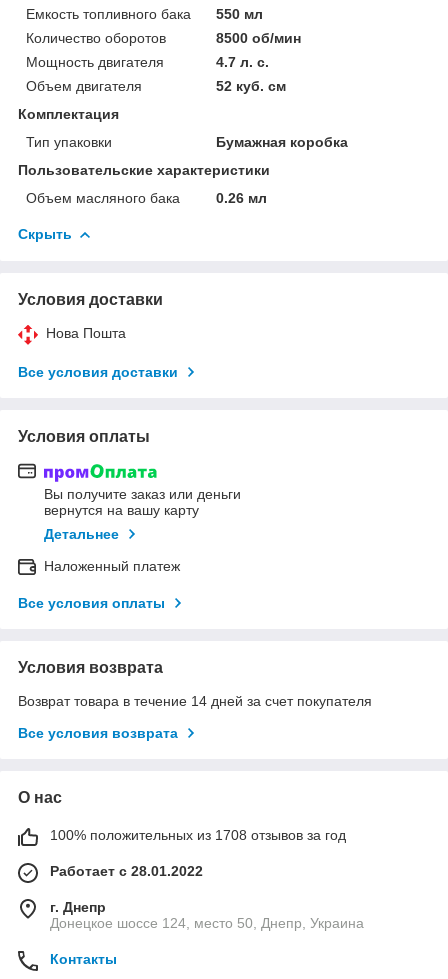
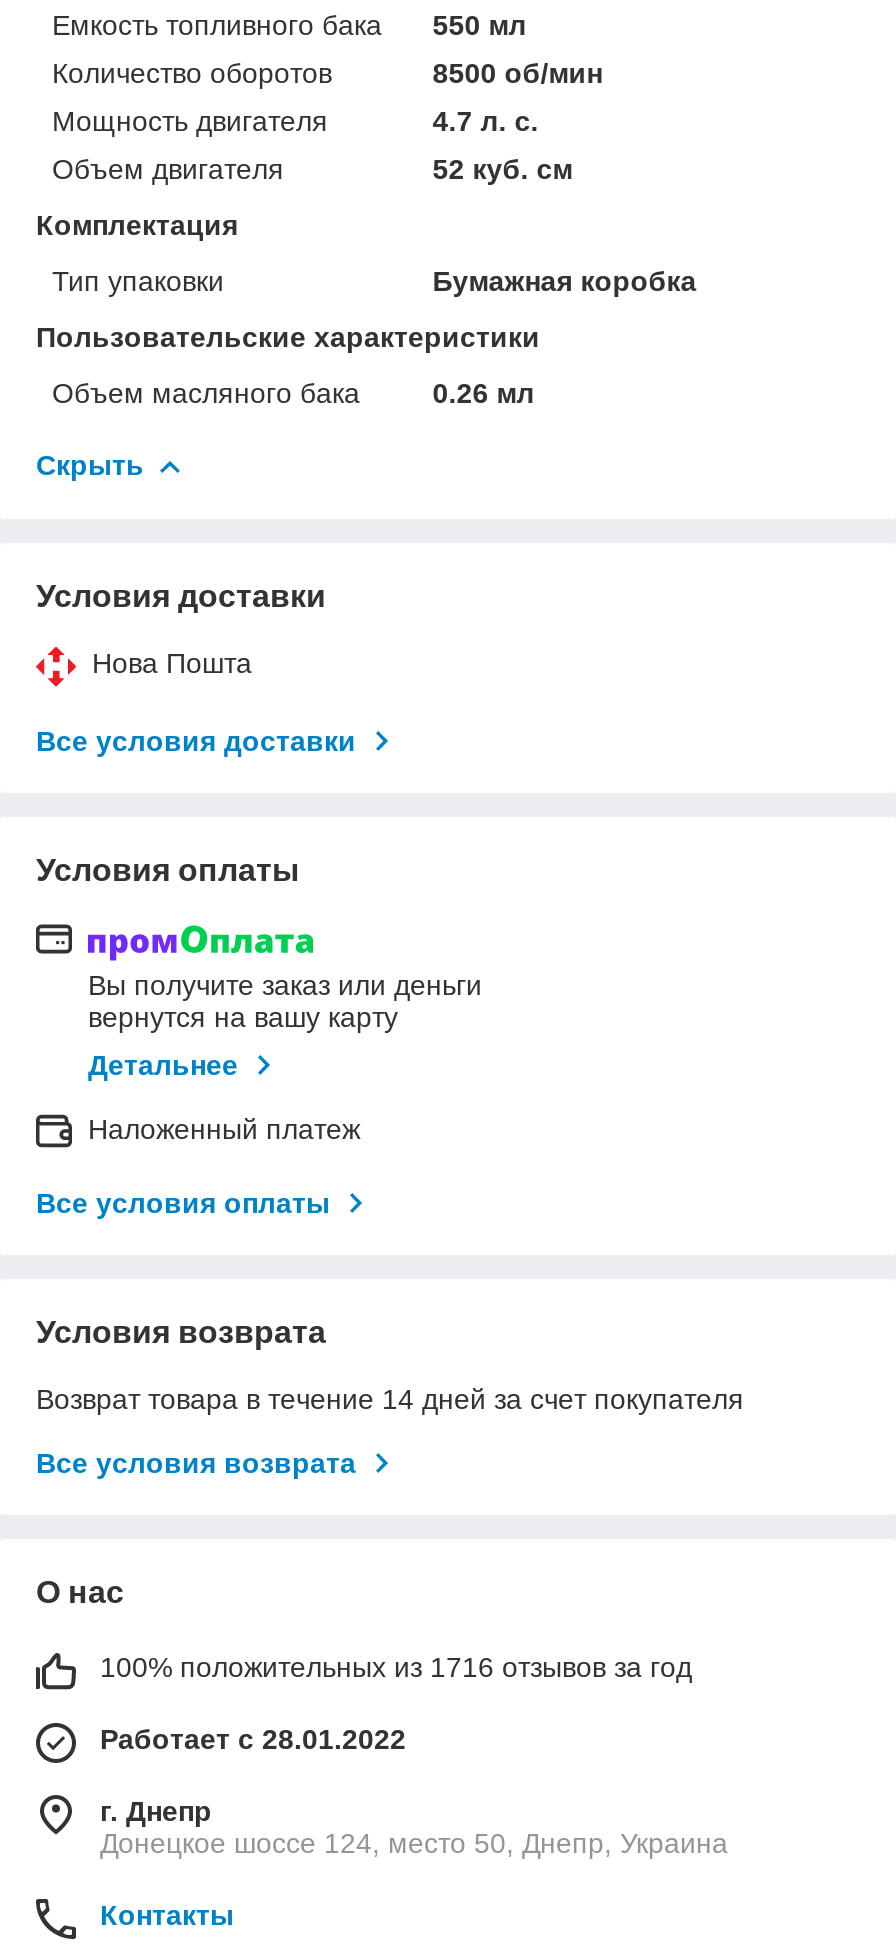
[50,827,346,843] 100% положительных из 1708 отзывов за год -> [100,1651,692,1683] 100% положительных из 1716 отзывов за год

